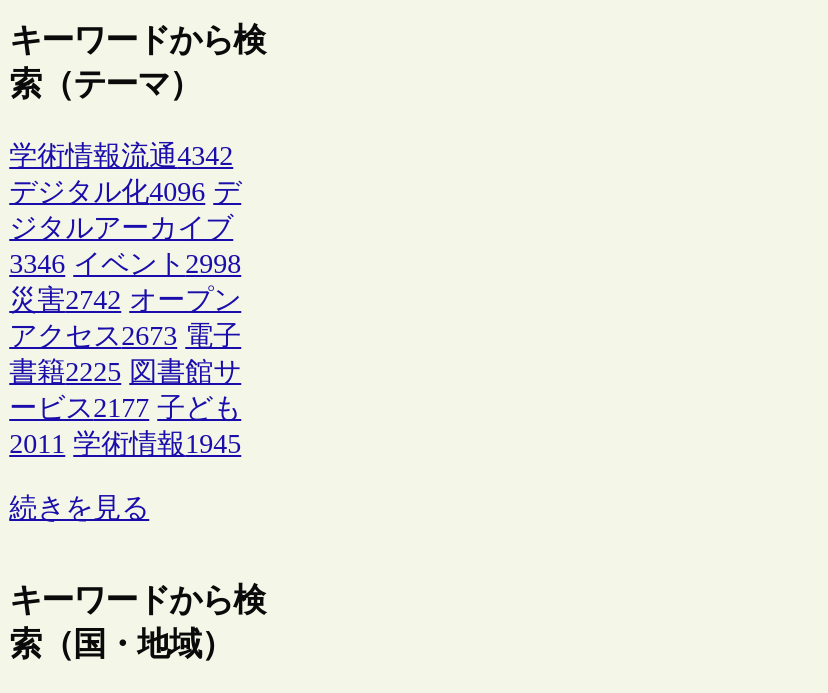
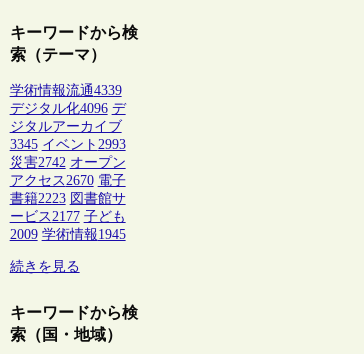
[9,142,233,172] 学術情報流通4342 -> [10,83,122,98] 学術情報流通4339
[9,250,241,280] 3346 イベント2998 -> [10,137,126,152] 3345 イベント2993
[9,322,241,352] アクセス2673 電子 -> [10,173,126,188] アクセス2670 電子
[9,358,241,388] 書籍2225 図書館サ -> [10,191,126,206] 書籍2223 図書館サ
[9,430,241,460] 2011 学術情報1945 -> [10,227,126,242] 2009 学術情報1945

